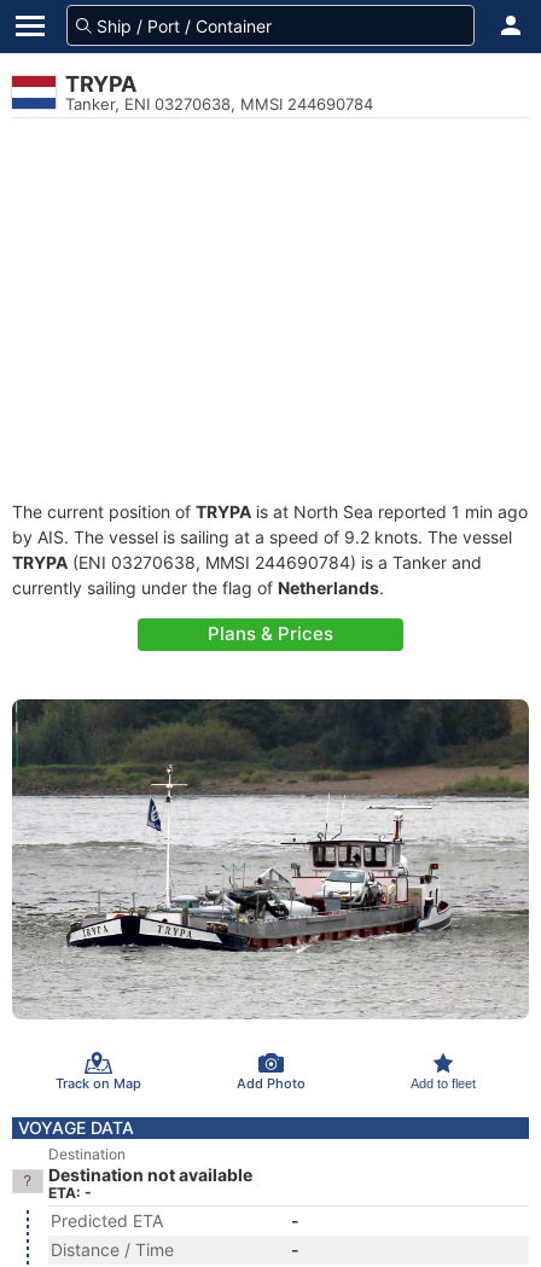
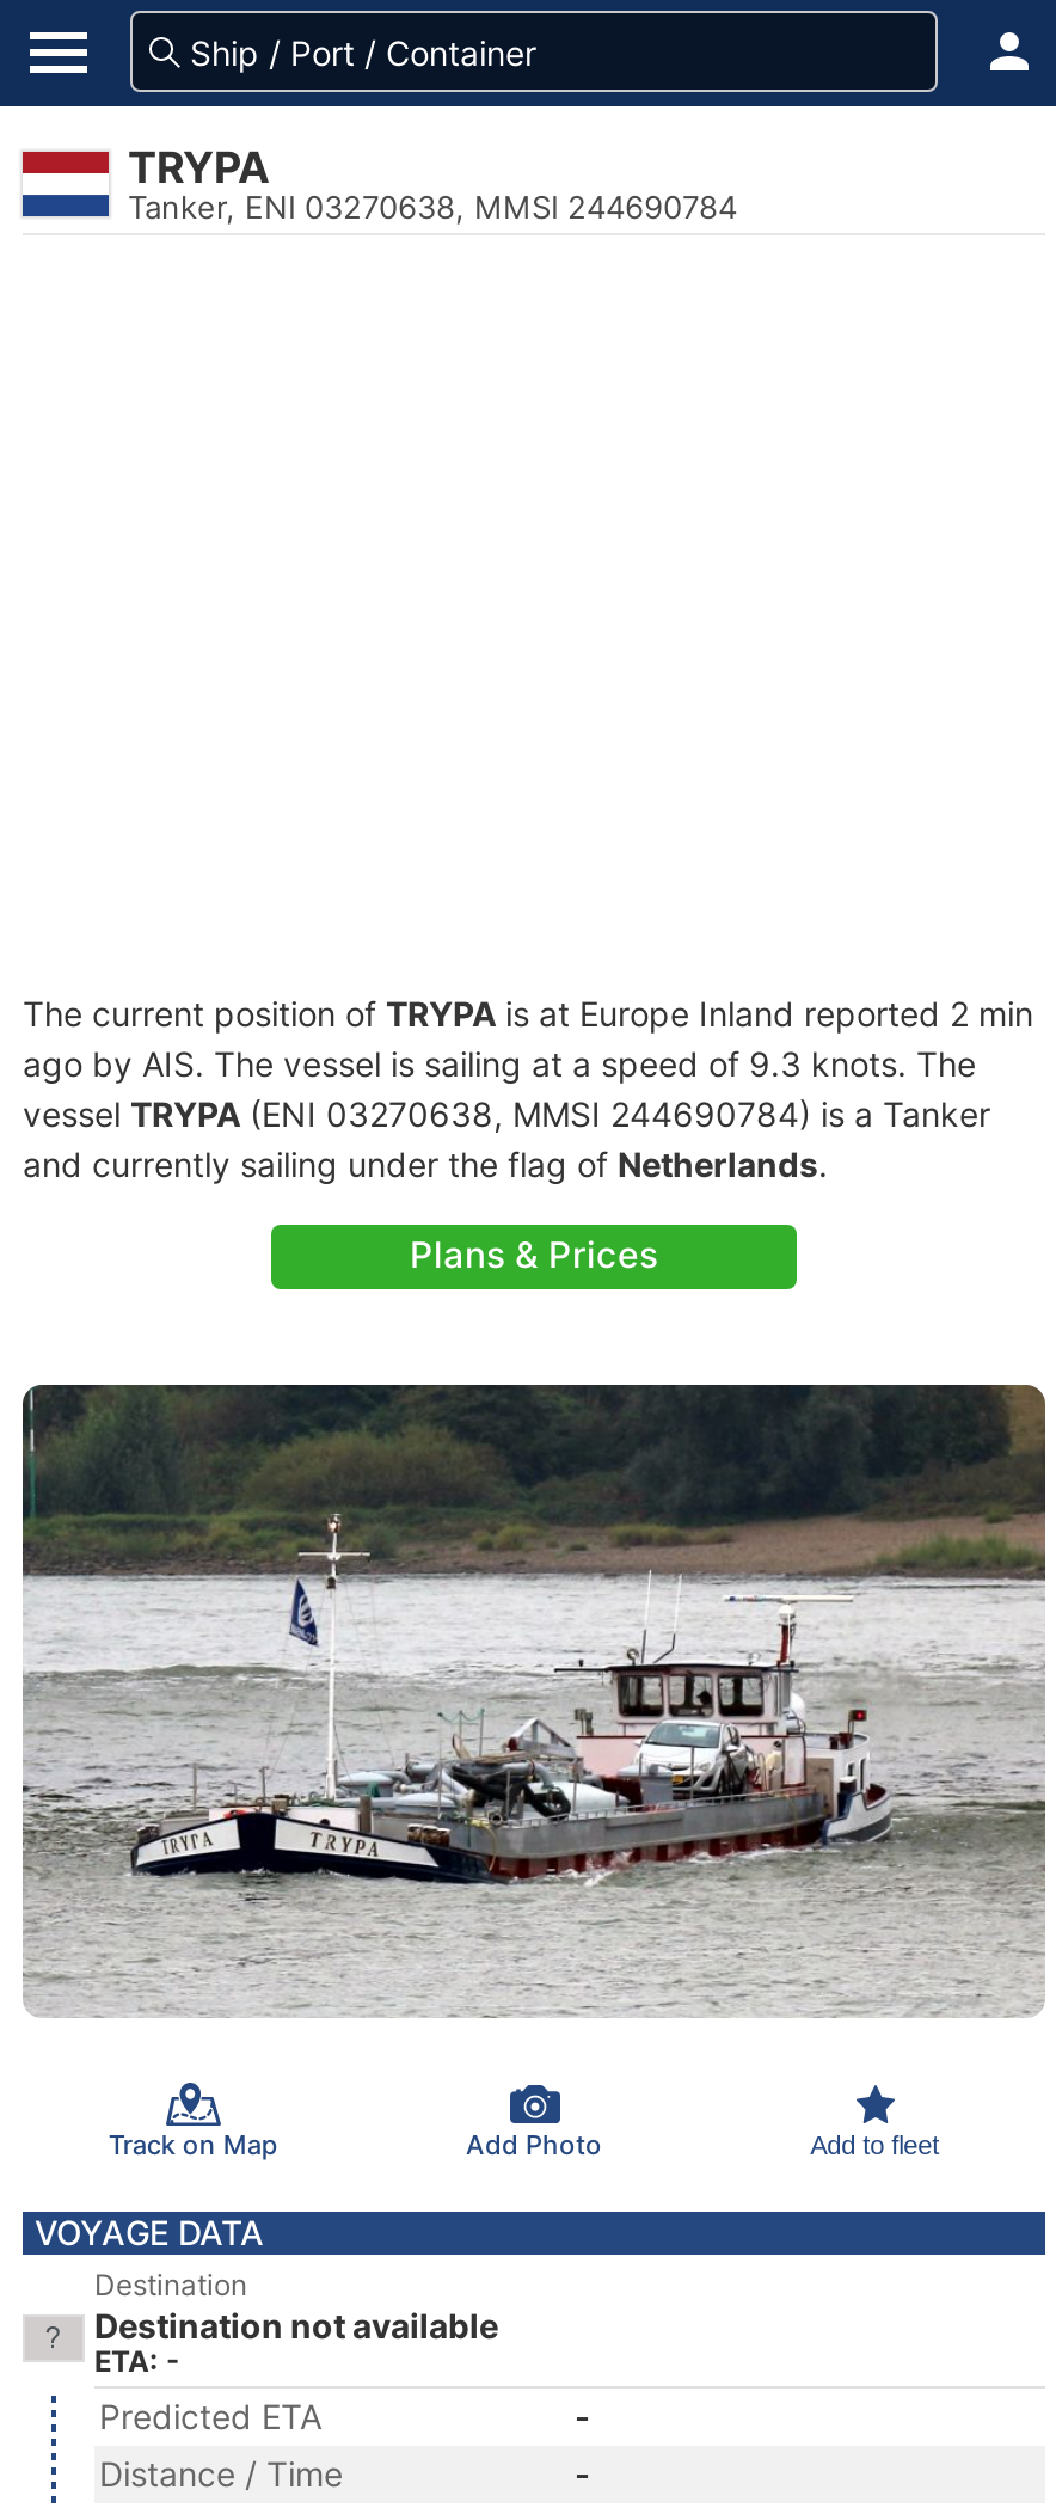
[12,501,528,598] The current position of TRYPA is at North Sea reported 1 min ago | by AIS. The vessel is sailing at a speed of 9.2 knots. The vessel | TRYPA (ENI 03270638, MMSI 244690784) is a Tanker and | currently sailing under the flag of Netherlands. -> [23,993,1033,1184] The current position of TRYPA is at Europe Inland reported 2 min | ago by AIS. The vessel is sailing at a speed of 9.3 knots. The | vessel TRYPA (ENI 03270638, MMSI 244690784) is a Tanker | and currently sailing under the flag of Netherlands.

